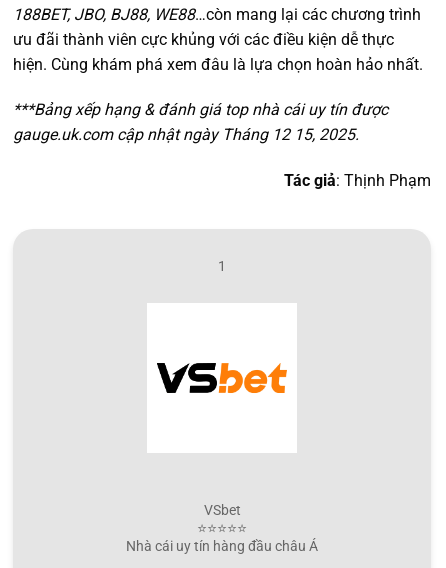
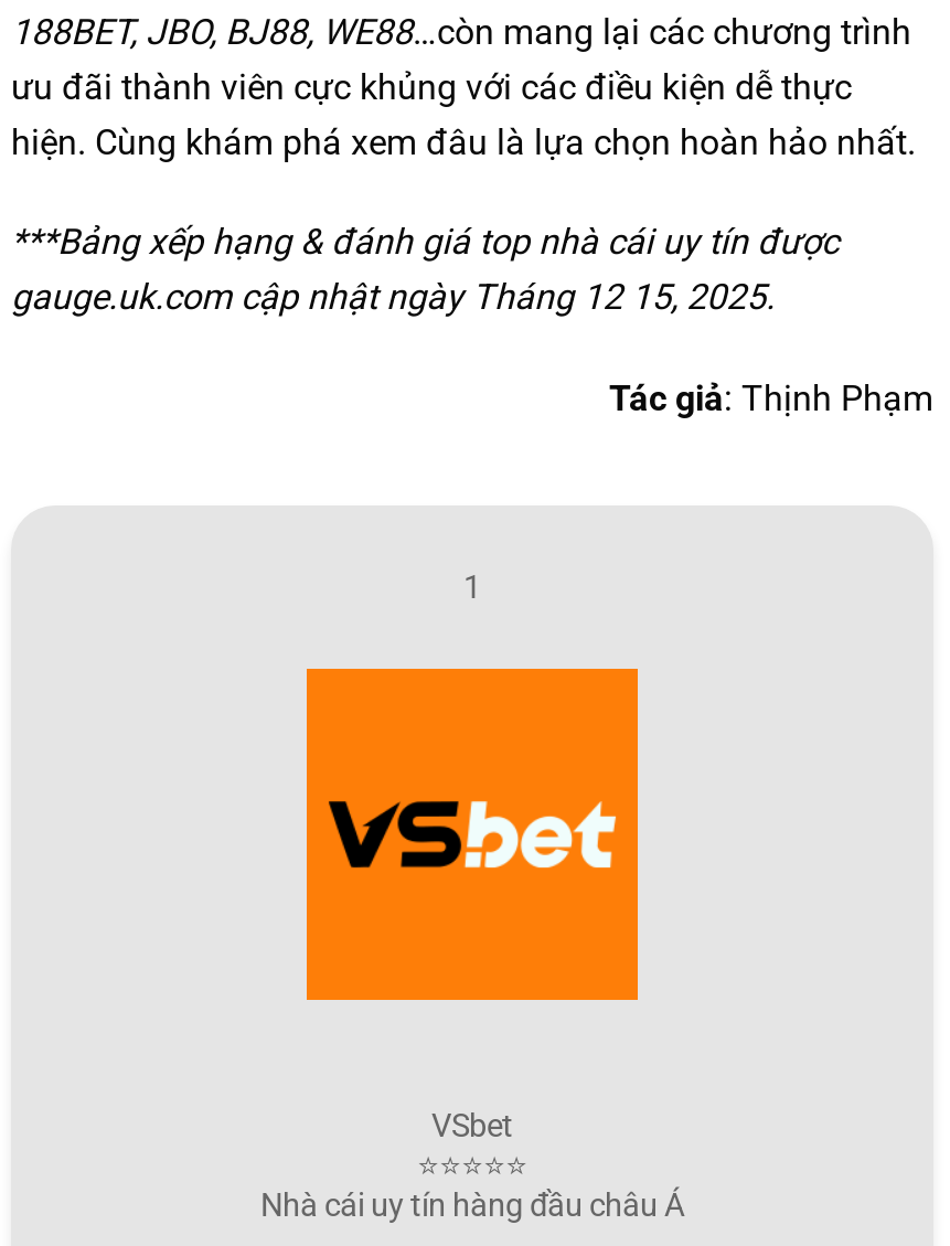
[146,302,298,454] [image] -> [305,667,640,1002] [image]

